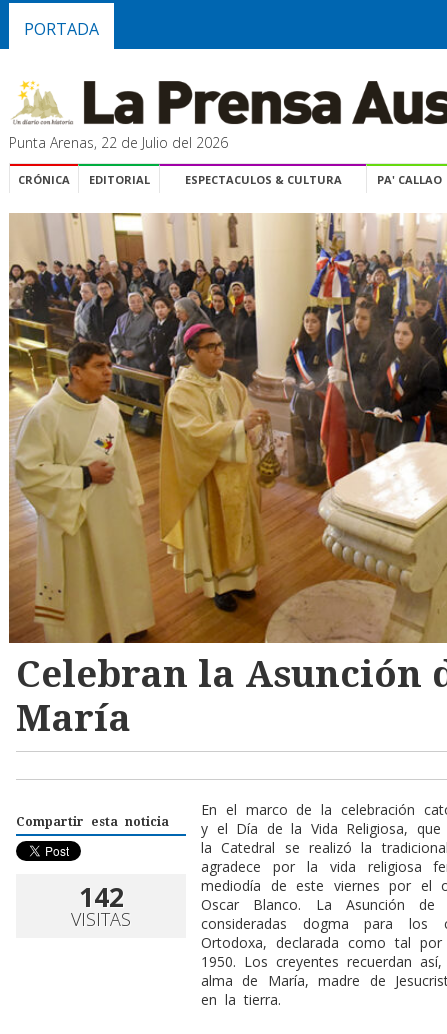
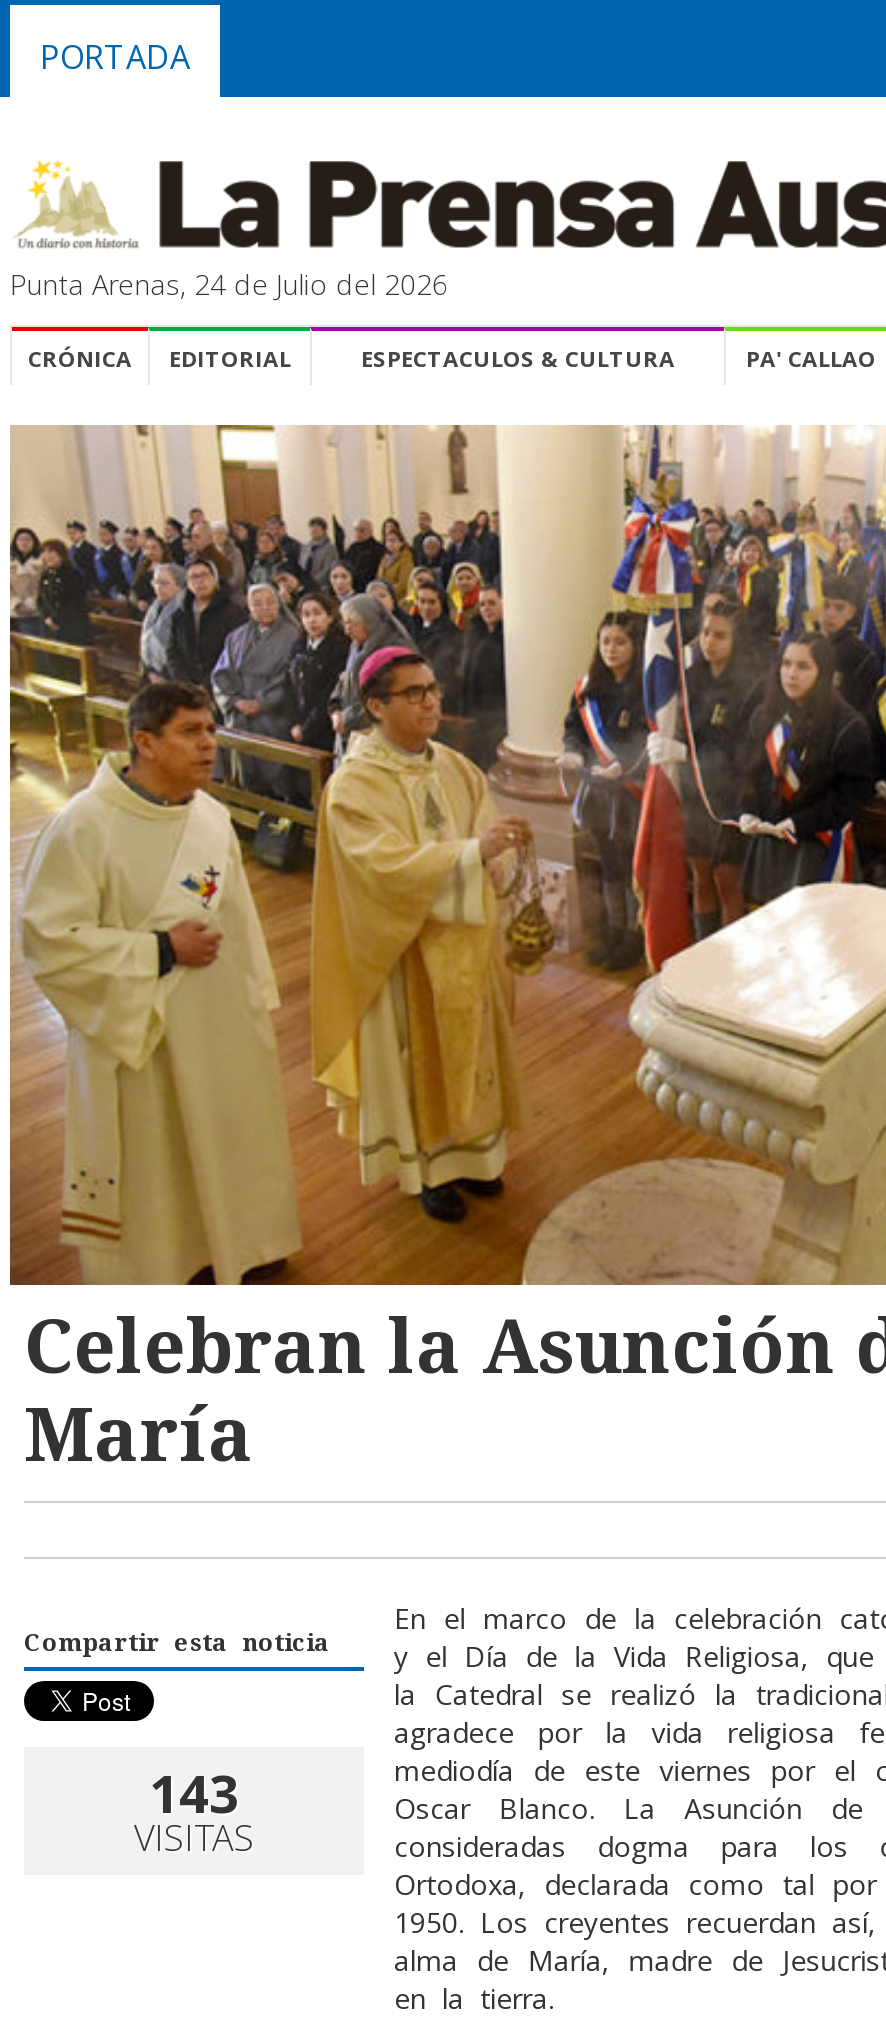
[9,133,228,152] Punta Arenas, 22 de Julio del 2026 -> [10,265,448,303] Punta Arenas, 24 de Julio del 2026
[78,879,123,915] 142 -> [149,1757,239,1829] 143

